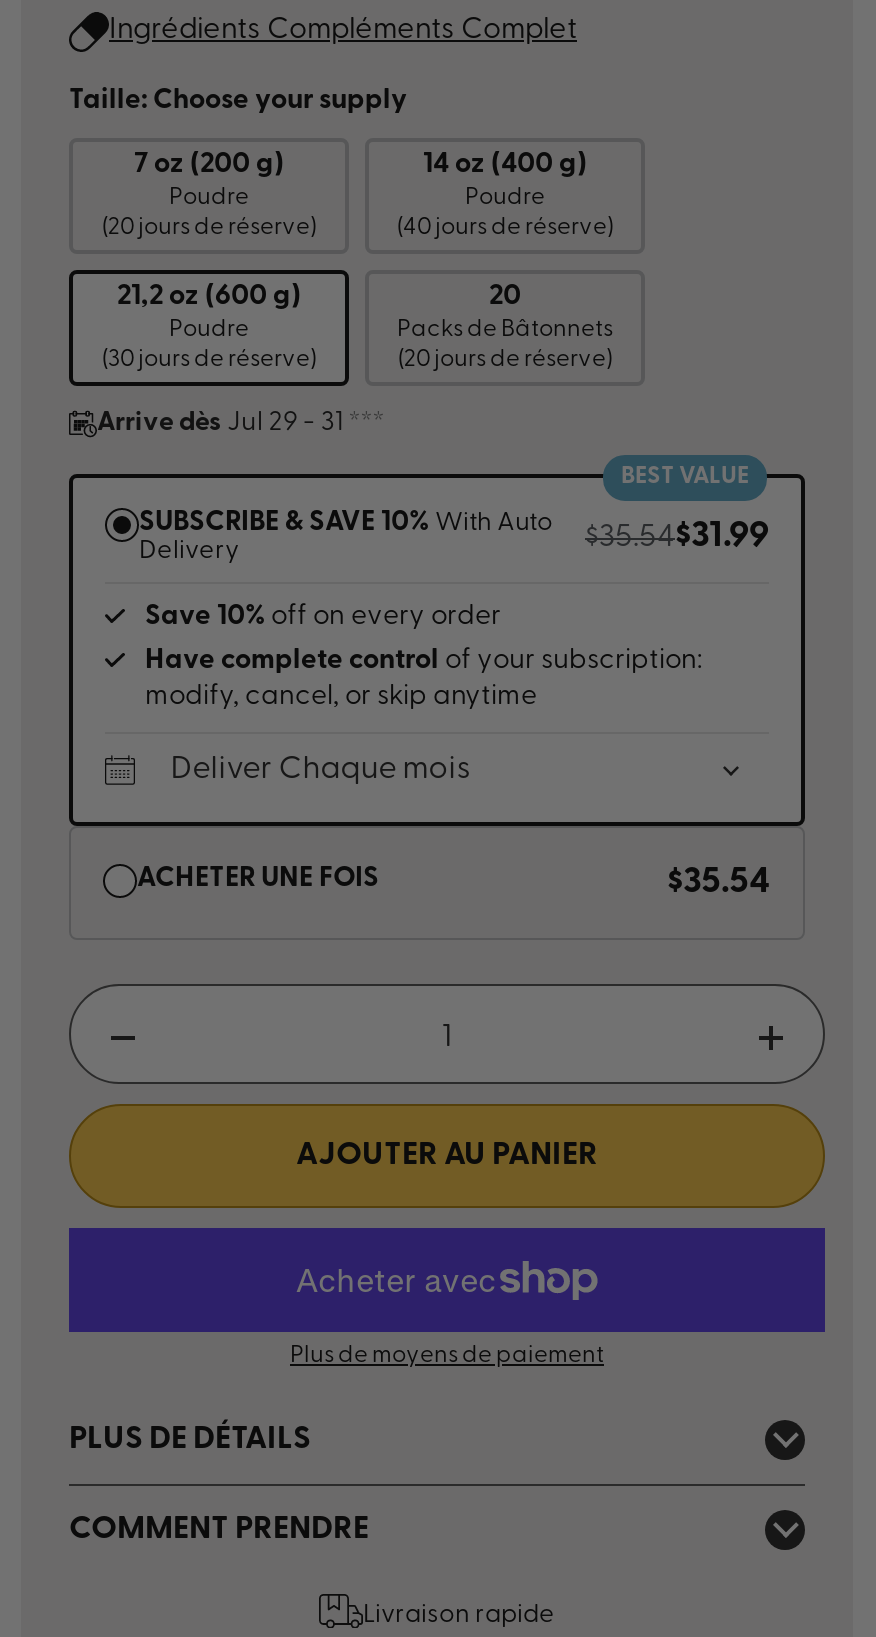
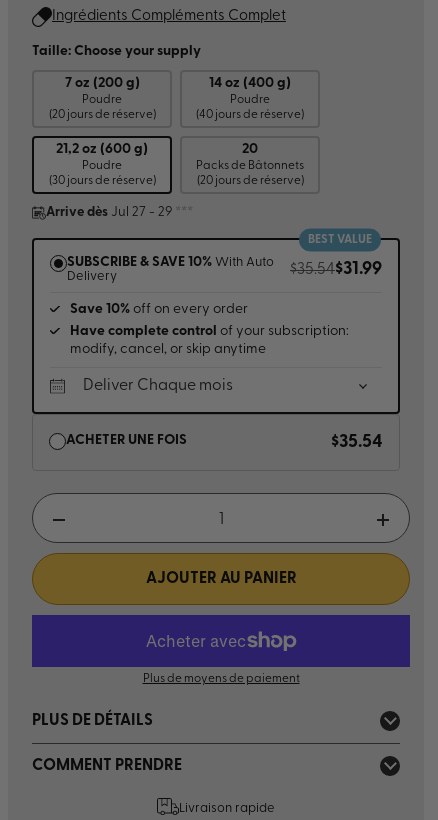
[97,409,384,436] Arrive dès Jul 29 - 31 *** -> [46,206,192,219] Arrive dès Jul 27 - 29 ***

